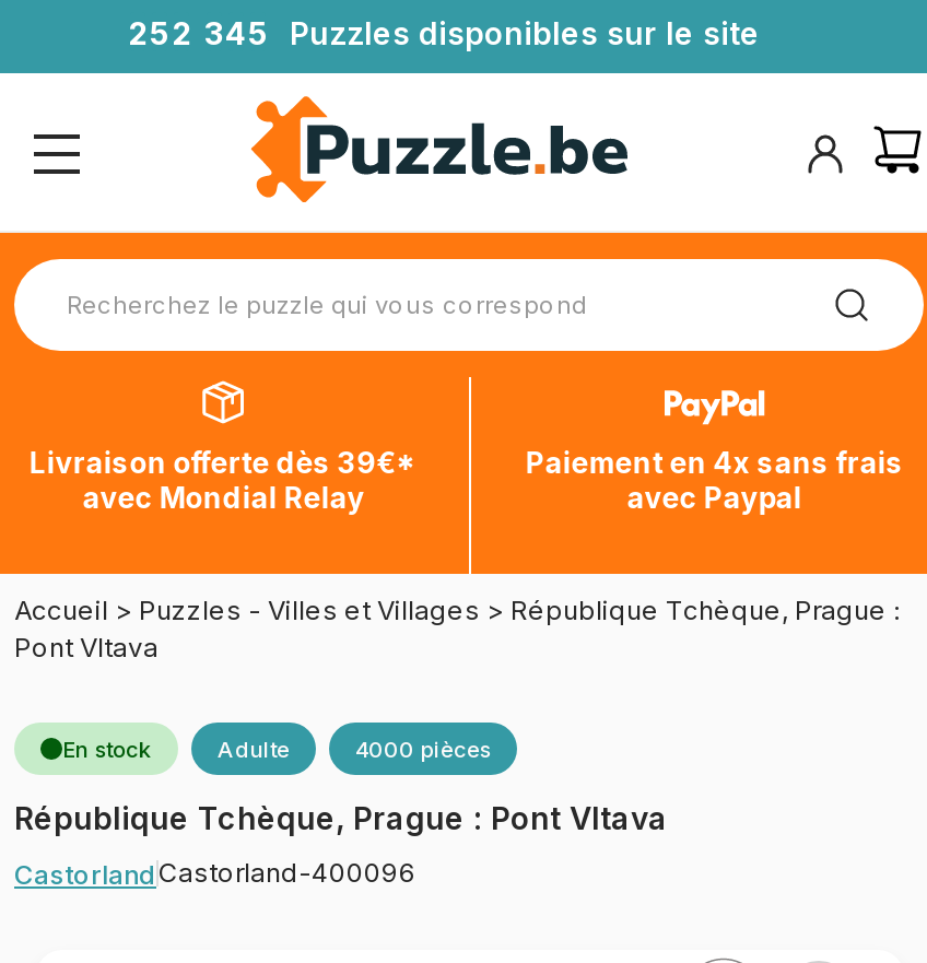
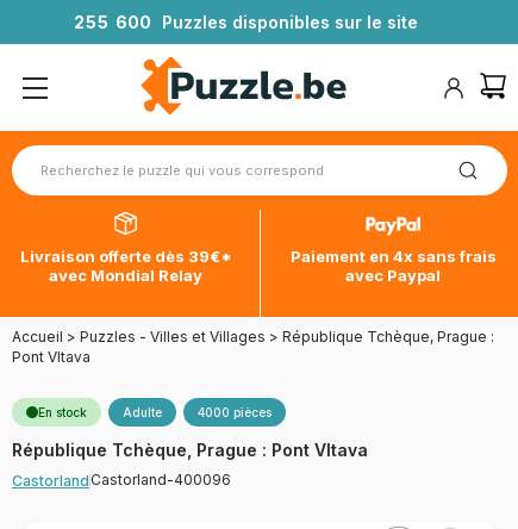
[128,13,760,51] 25 2 345 Puzzles disponibles sur le site -> [74,11,418,32] 25 5 600 Puzzles disponibles sur le site

